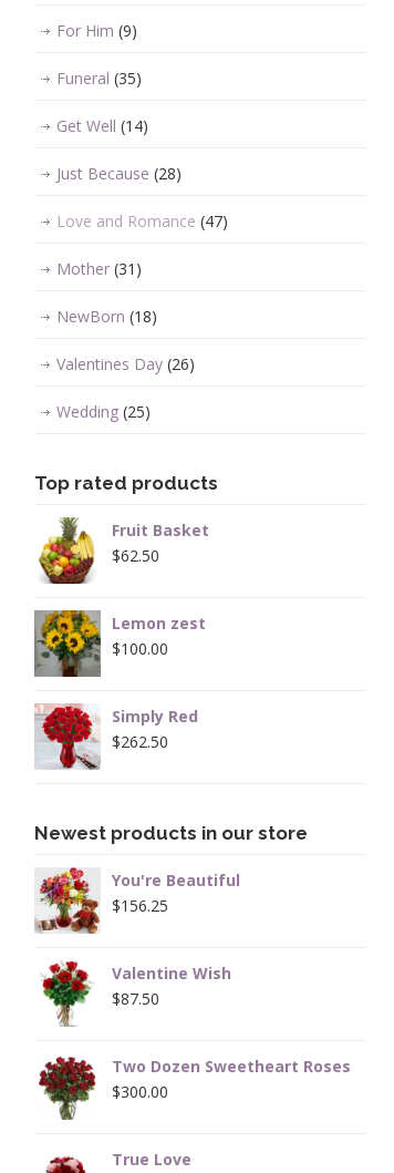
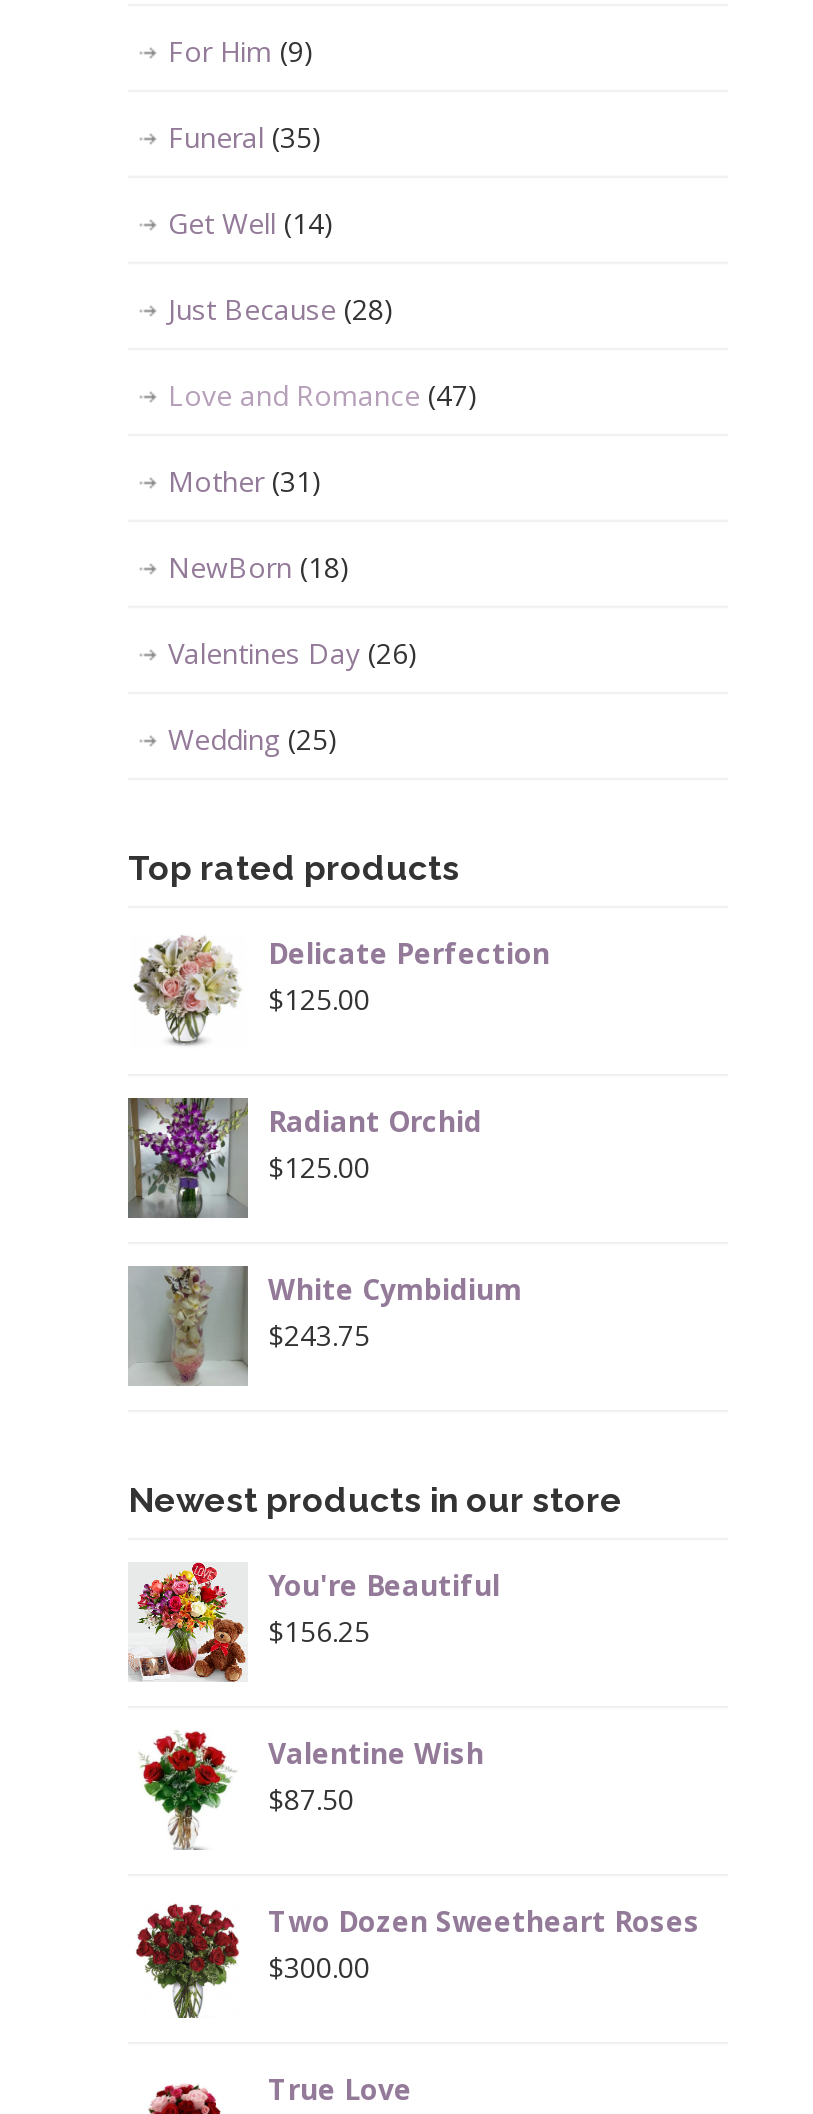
[38,516,209,585] [image] | Fruit Basket | $62.50 -> [132,930,550,1050] [image] | Delicate Perfection | $125.00
[34,610,206,677] [image] | Lemon zest | $100.00 -> [130,1096,482,1220] [image] | Radiant Orchid | $125.00
[34,703,198,770] [image] | Simply Red | $262.50 -> [128,1264,522,1386] [image] | White Cymbidium | $243.75

